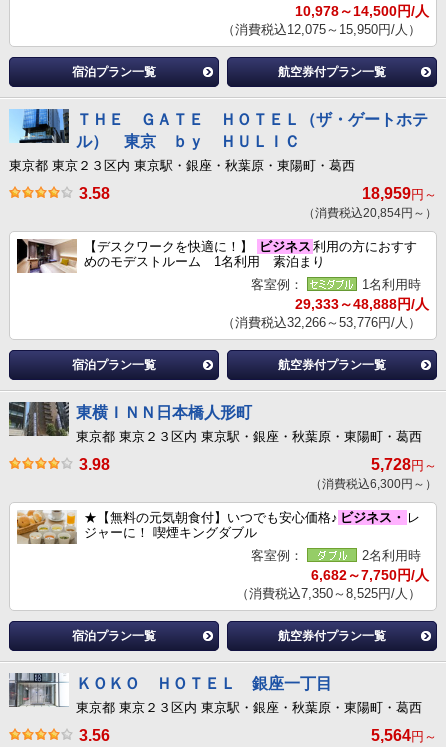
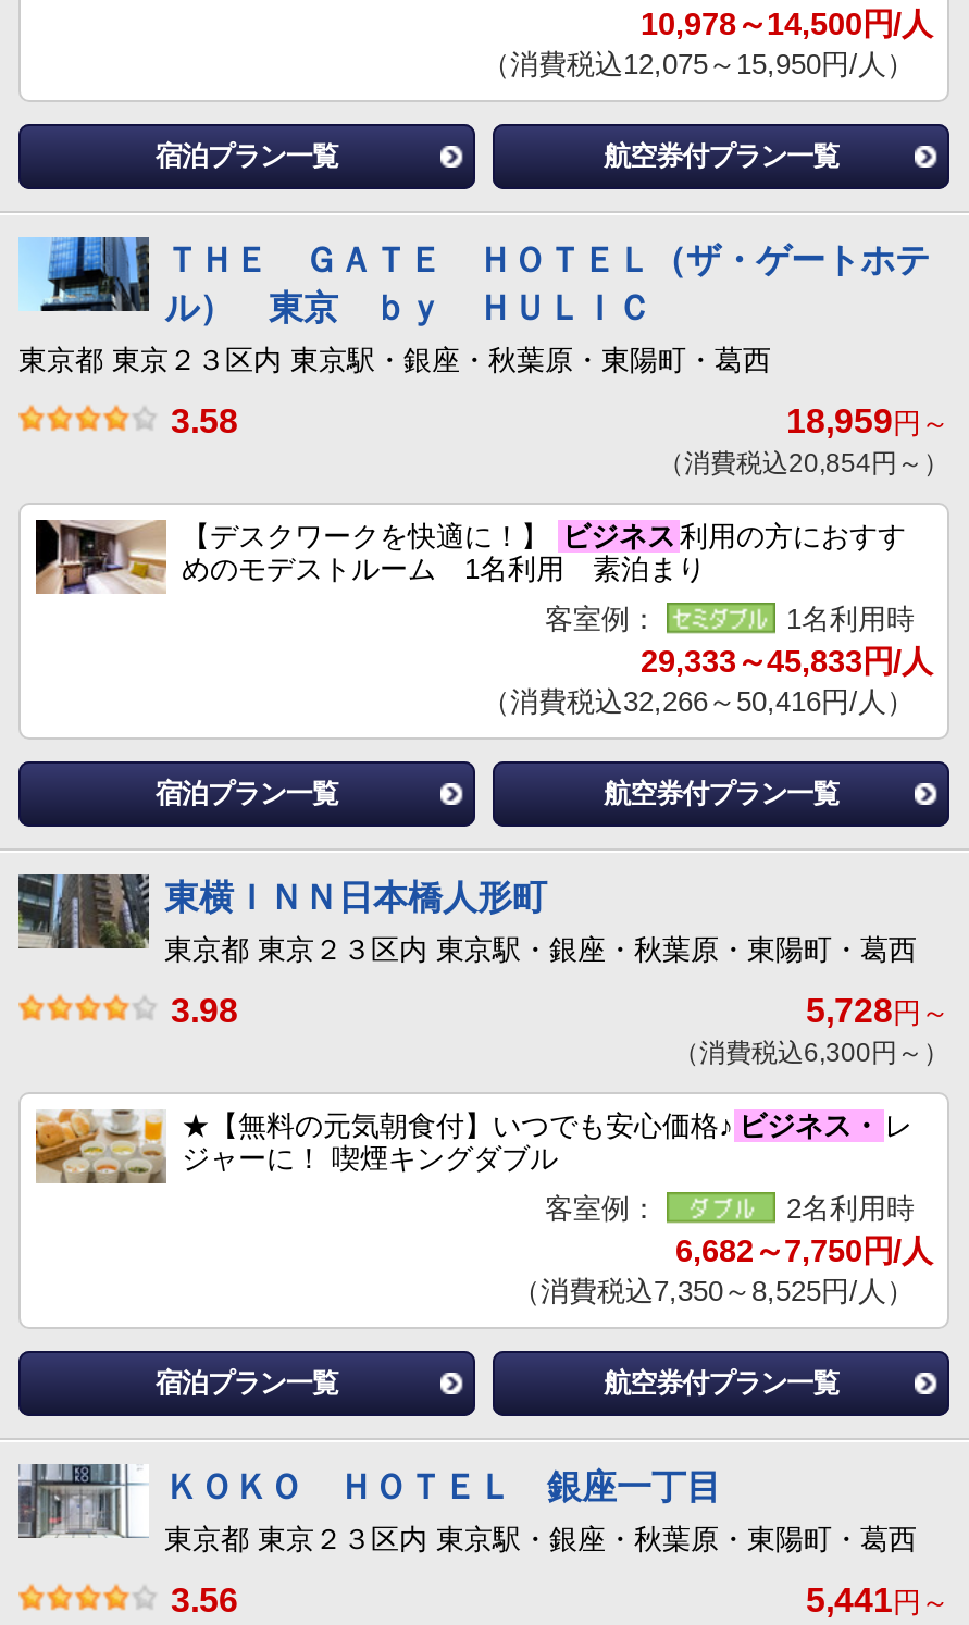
[295,296,429,312] 29,333～48,888円/人 -> [641,644,932,679] 29,333～45,833円/人
[222,315,421,330] （消費税込32,266～53,776円/人） -> [482,685,915,718] （消費税込32,266～50,416円/人）
[371,727,437,744] 5,564円～ -> [806,1581,949,1618] 5,441円～

